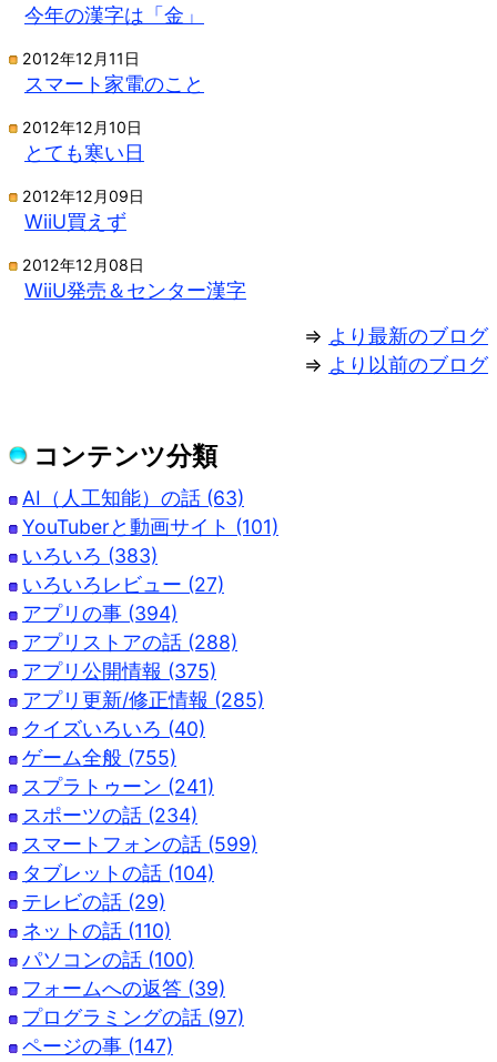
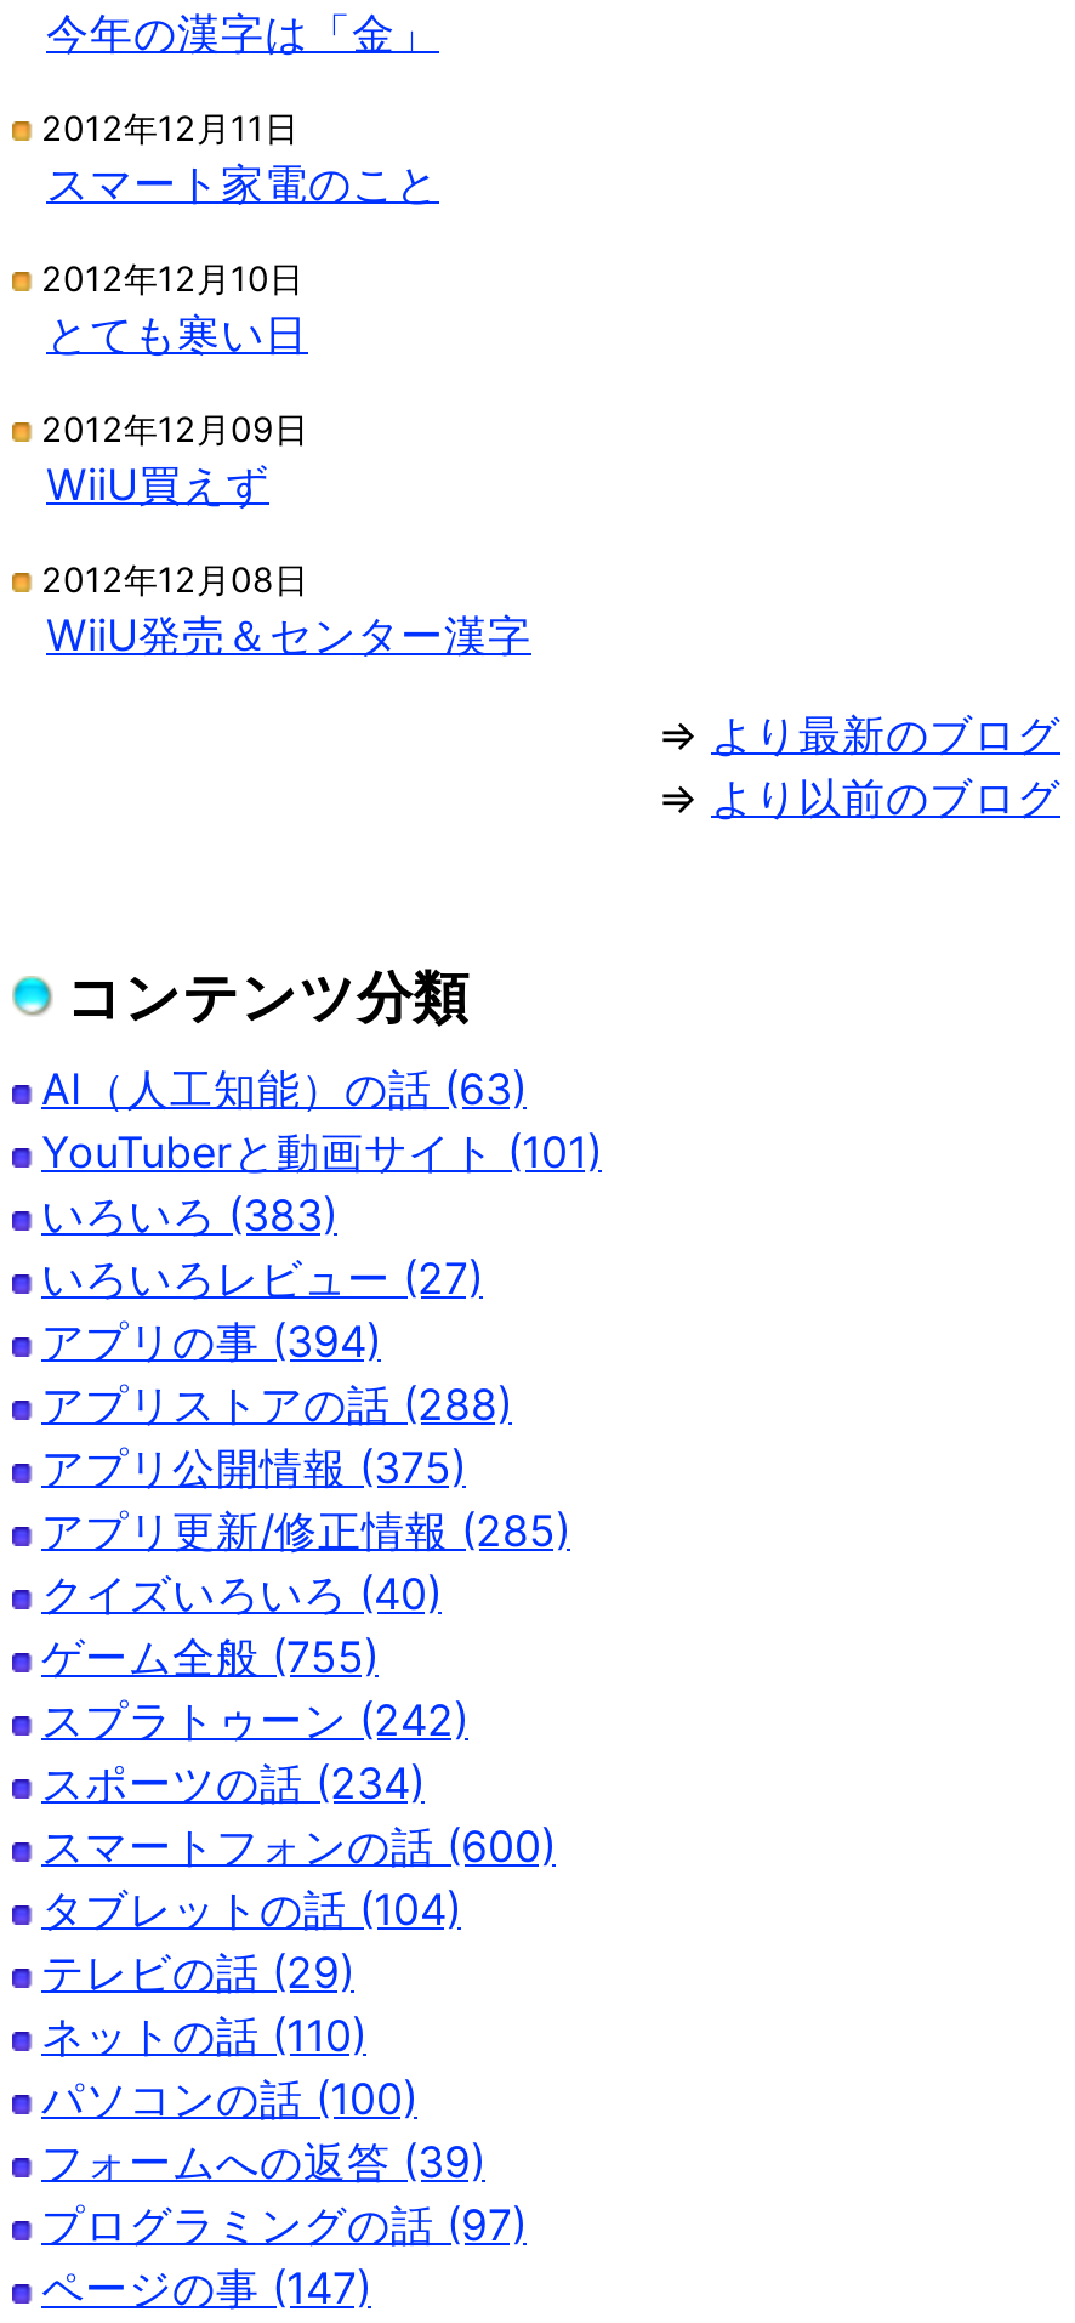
[22,774,214,797] スプラトゥーン (241) -> [41,1693,468,1744] スプラトゥーン (242)
[22,832,257,855] スマートフォンの話 (599) -> [41,1820,556,1871] スマートフォンの話 (600)

